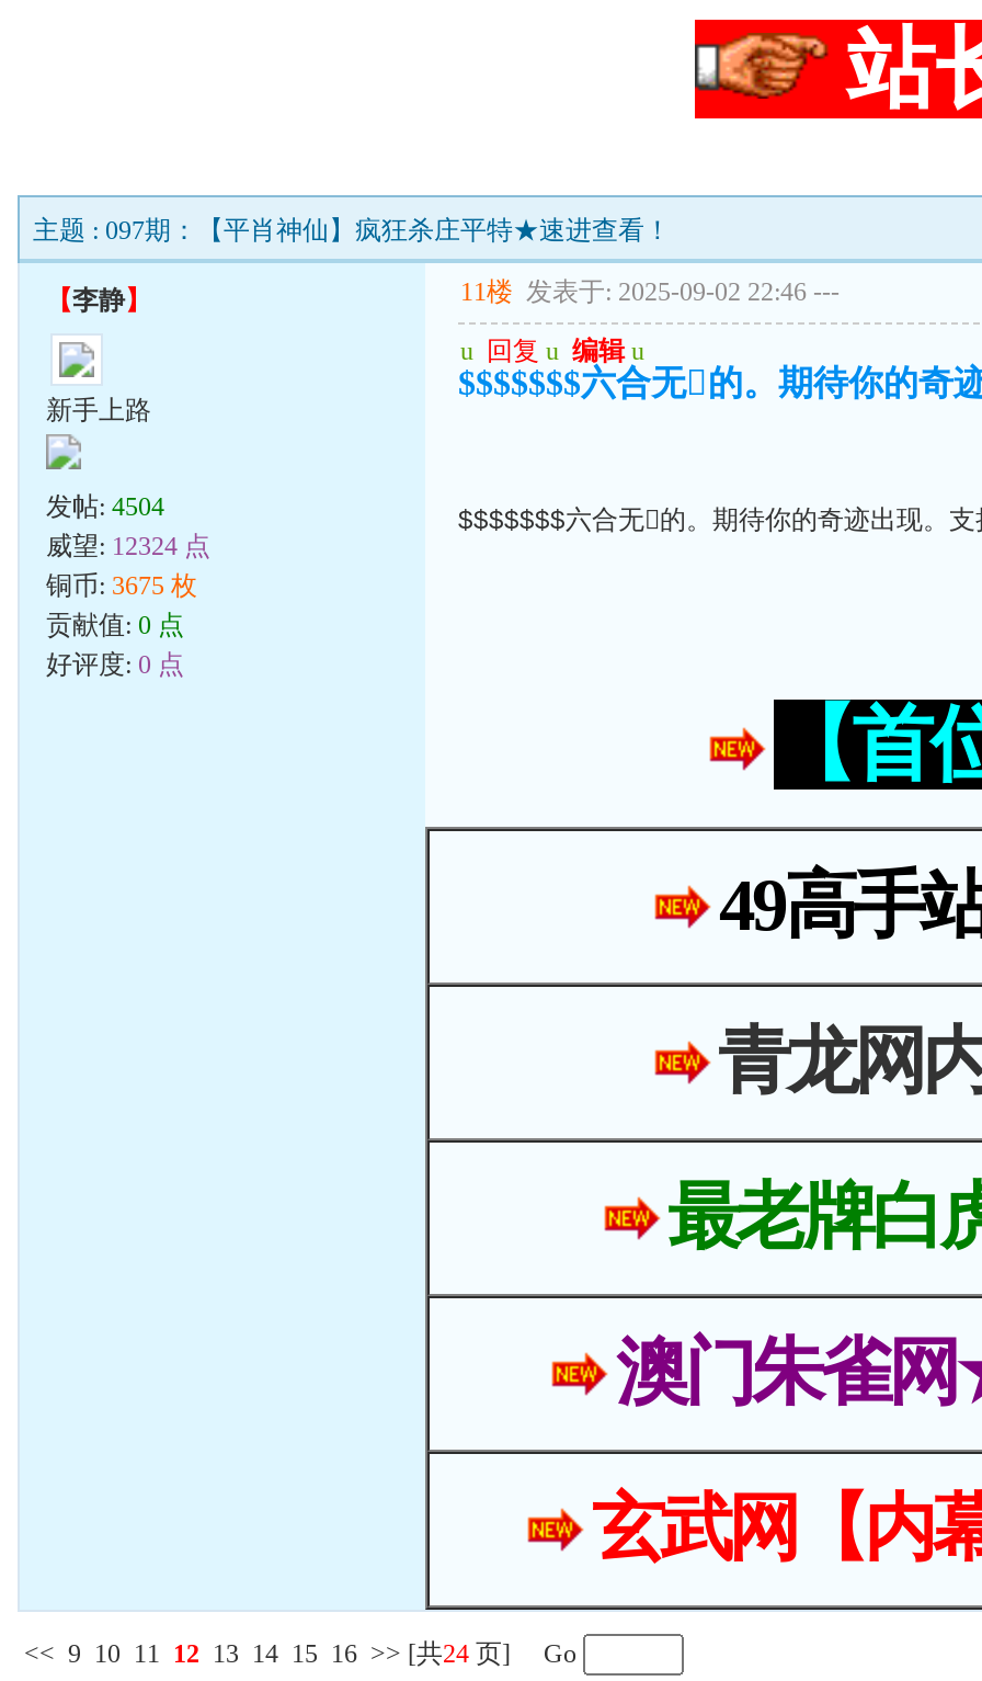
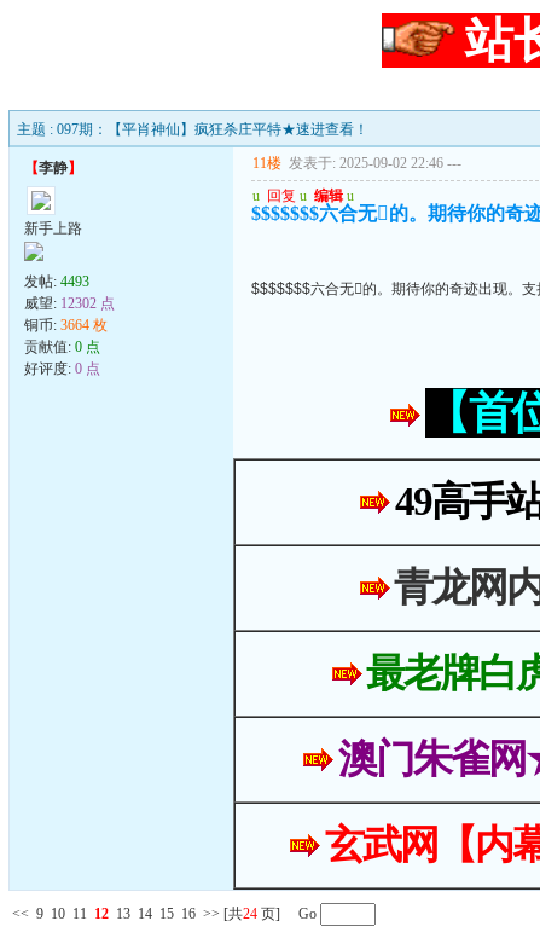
[46,491,164,522] 发帖: 4504 -> [24,273,89,290] 发帖: 4493
[46,530,210,561] 威望: 12324 点 -> [24,295,115,312] 威望: 12302 点
[46,570,197,600] 铜币: 3675 枚 -> [24,316,108,333] 铜币: 3664 枚

